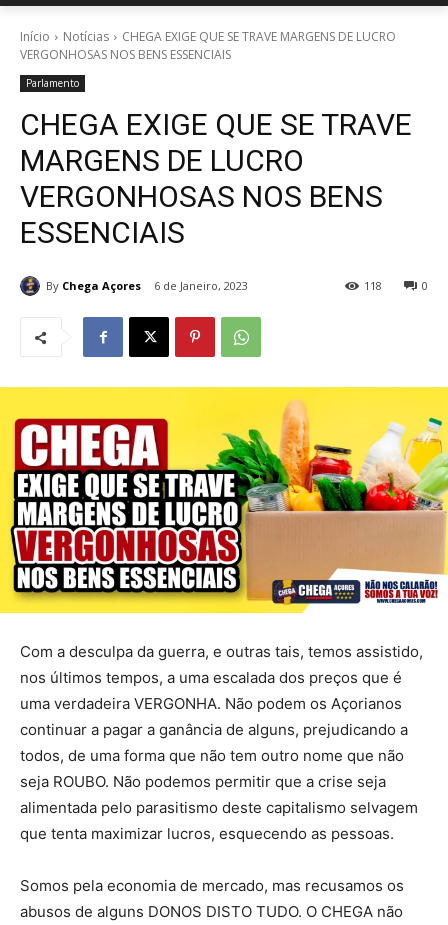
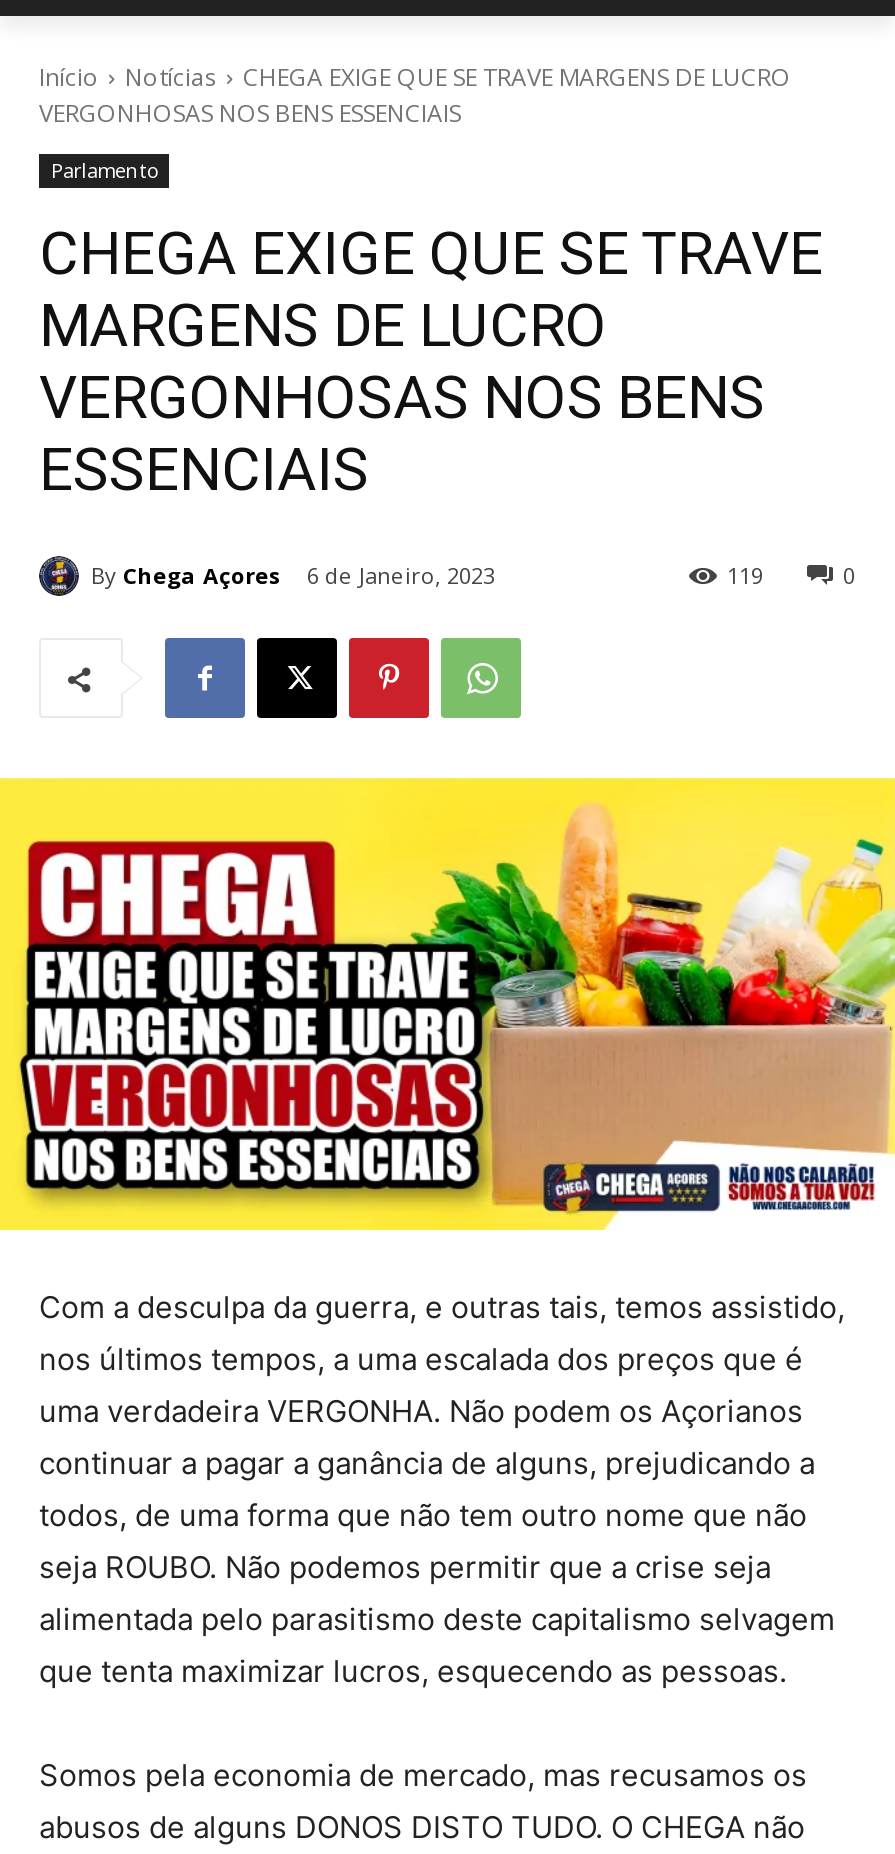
[364,278,382,293] 118 -> [727,560,763,590] 119

